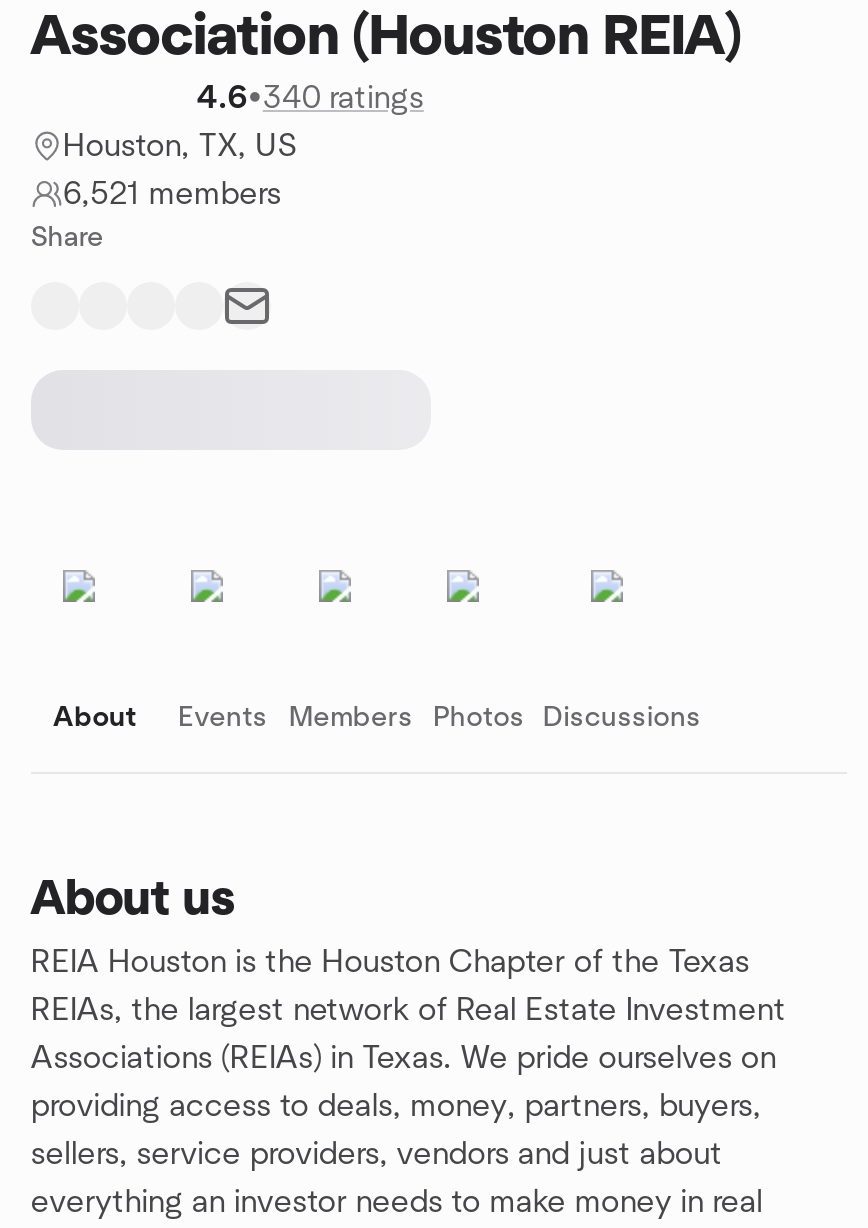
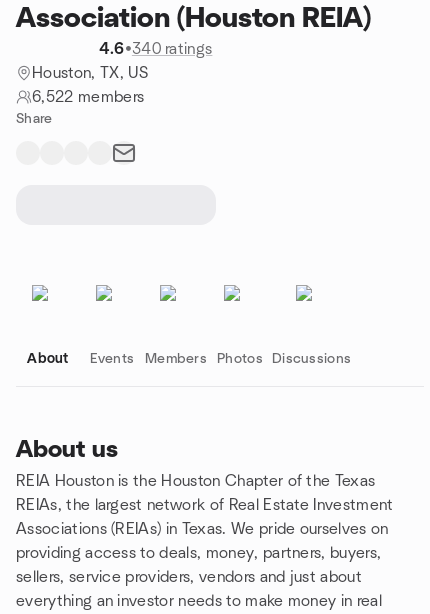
[63,178,281,210] 6,521 members -> [32,89,144,105] 6,522 members

